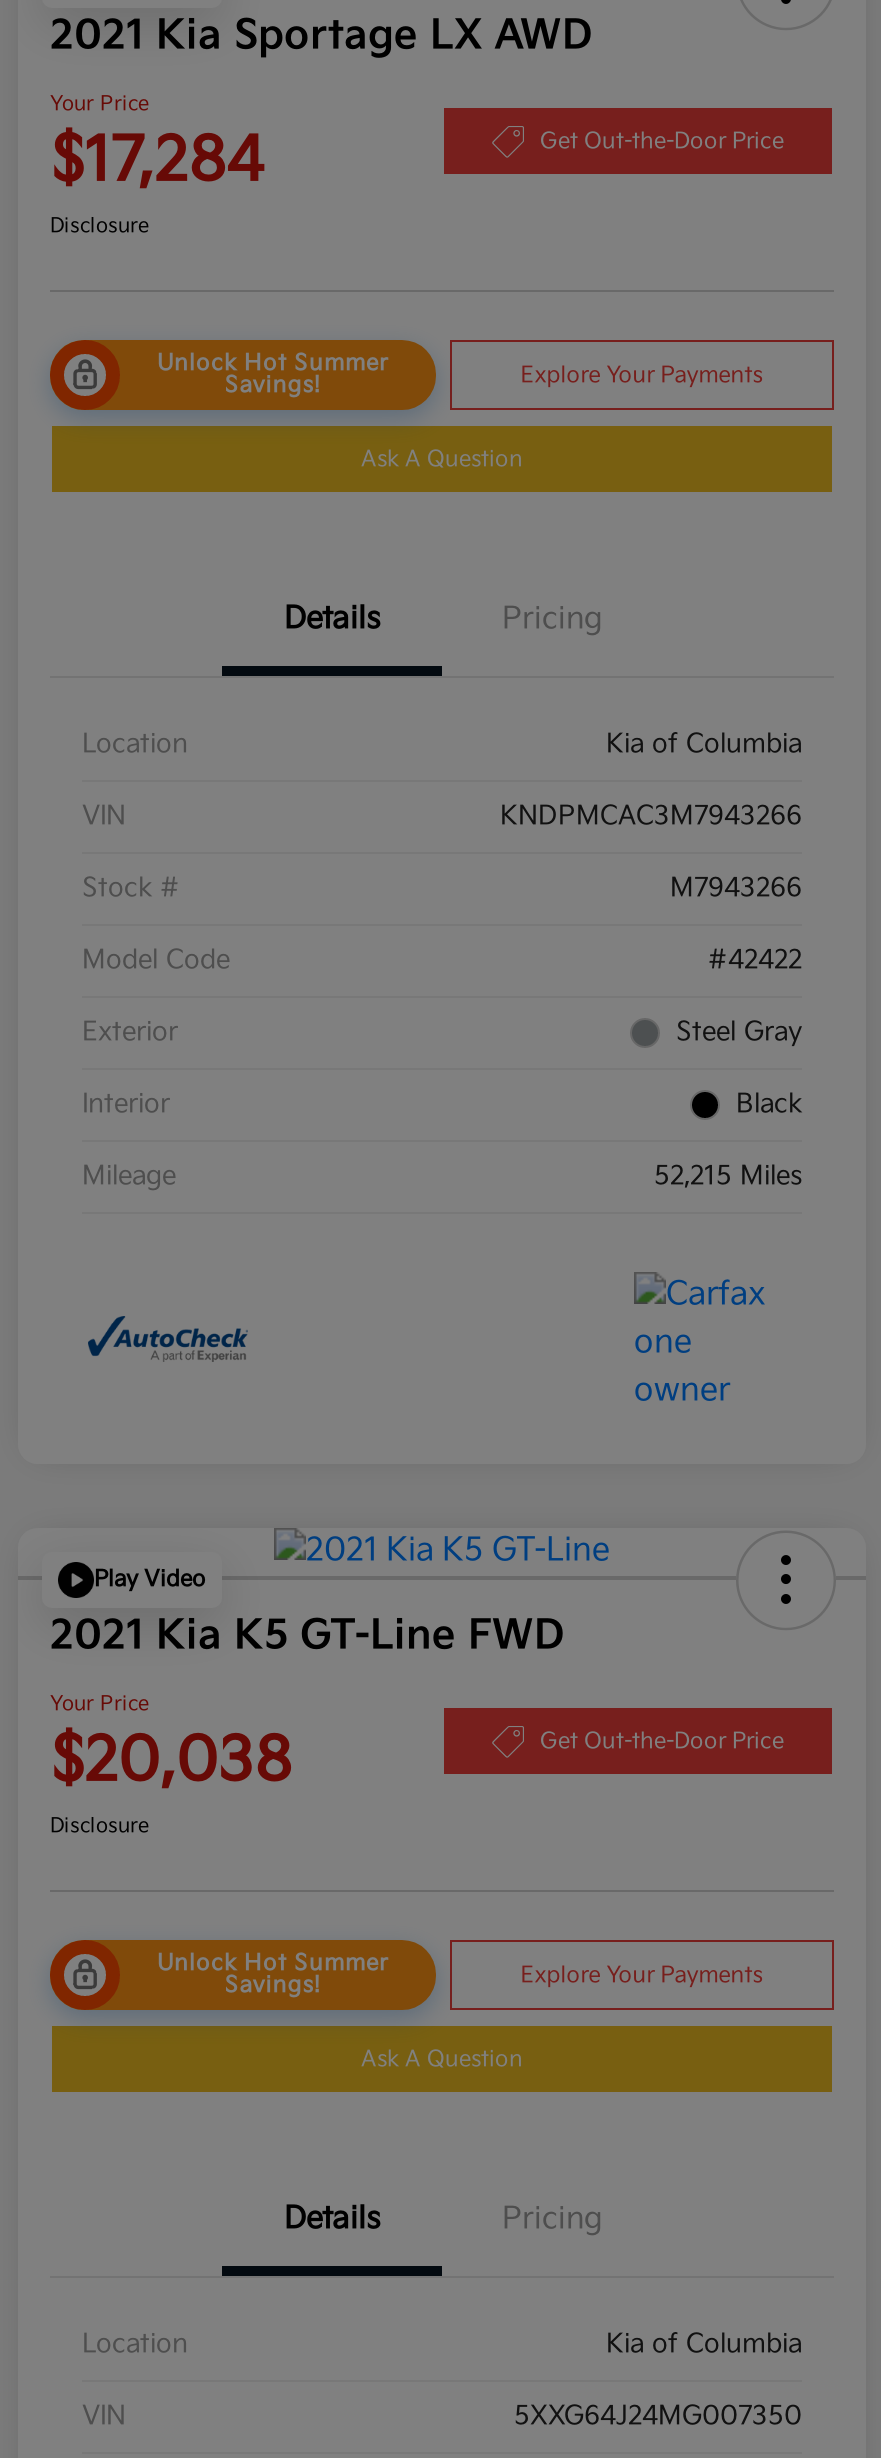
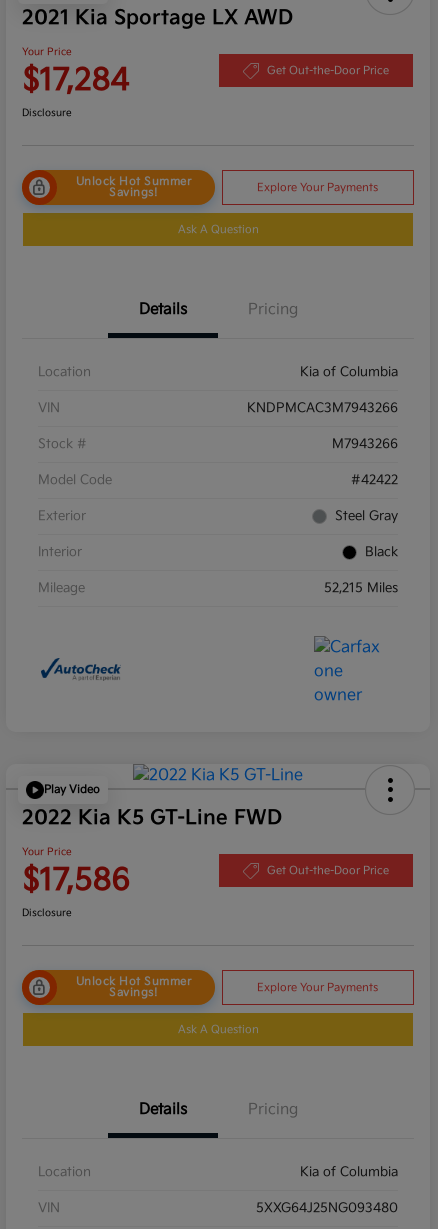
[50,1612,564,1660] 2021 Kia K5 GT-Line FWD -> [22,806,282,830] 2022 Kia K5 GT-Line FWD
[50,1726,292,1798] $20,038 -> [22,863,130,899] $17,586
[514,2400,802,2432] 5XXG64J24MG007350 -> [256,1200,398,1216] 5XXG64J25NG093480

